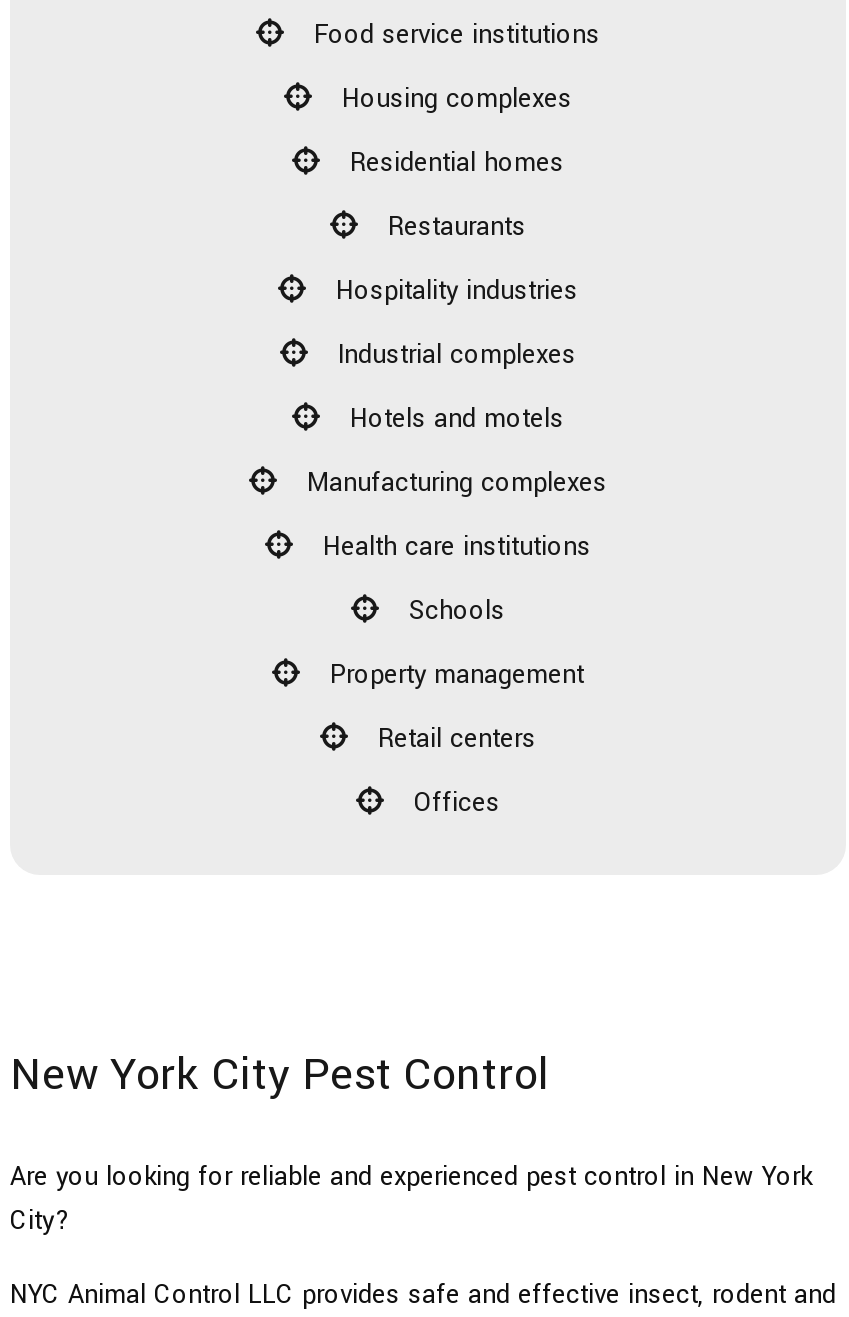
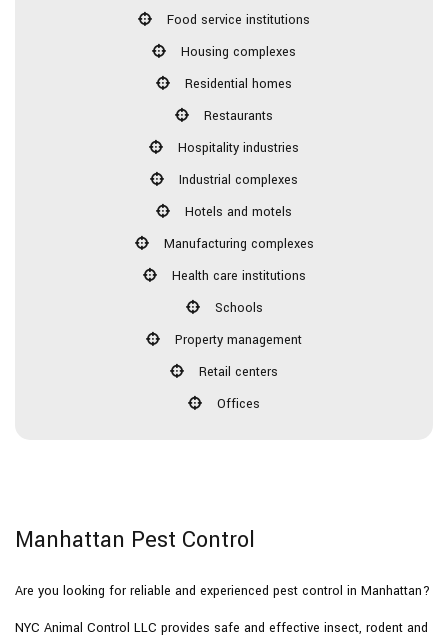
[10,1043,550,1107] New York City Pest Control -> [15,524,255,556] Manhattan Pest Control
[10,1159,812,1239] Are you looking for reliable and experienced pest control in New York | City? -> [15,582,430,600] Are you looking for reliable and experienced pest control in Manhattan?

